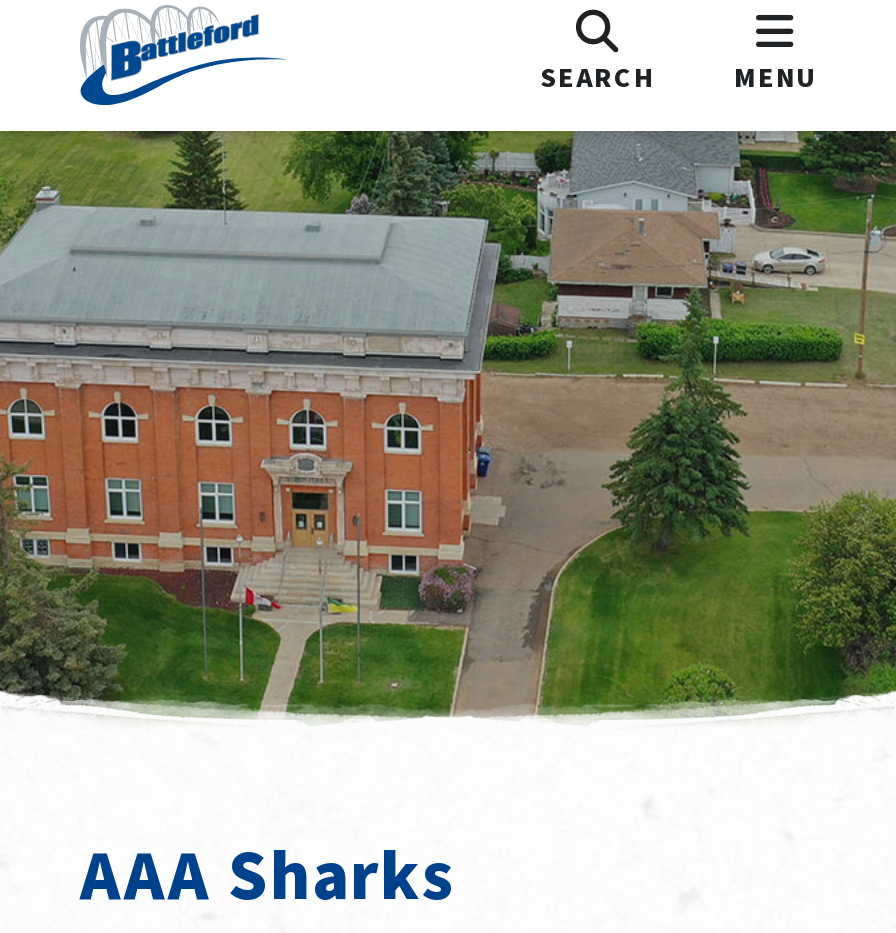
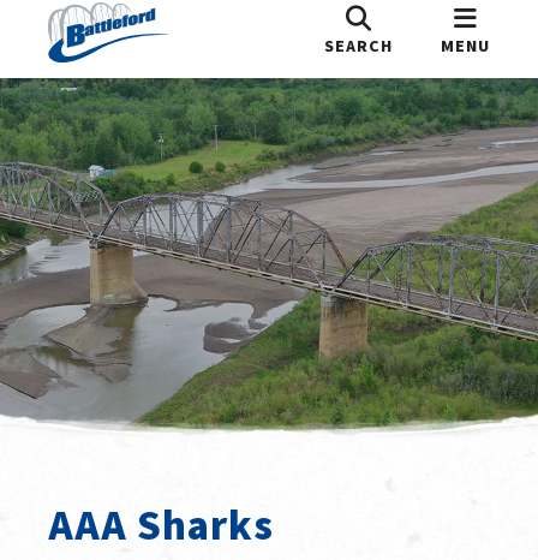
[6,131,890,715] [image] -> [4,78,534,429] [image]

